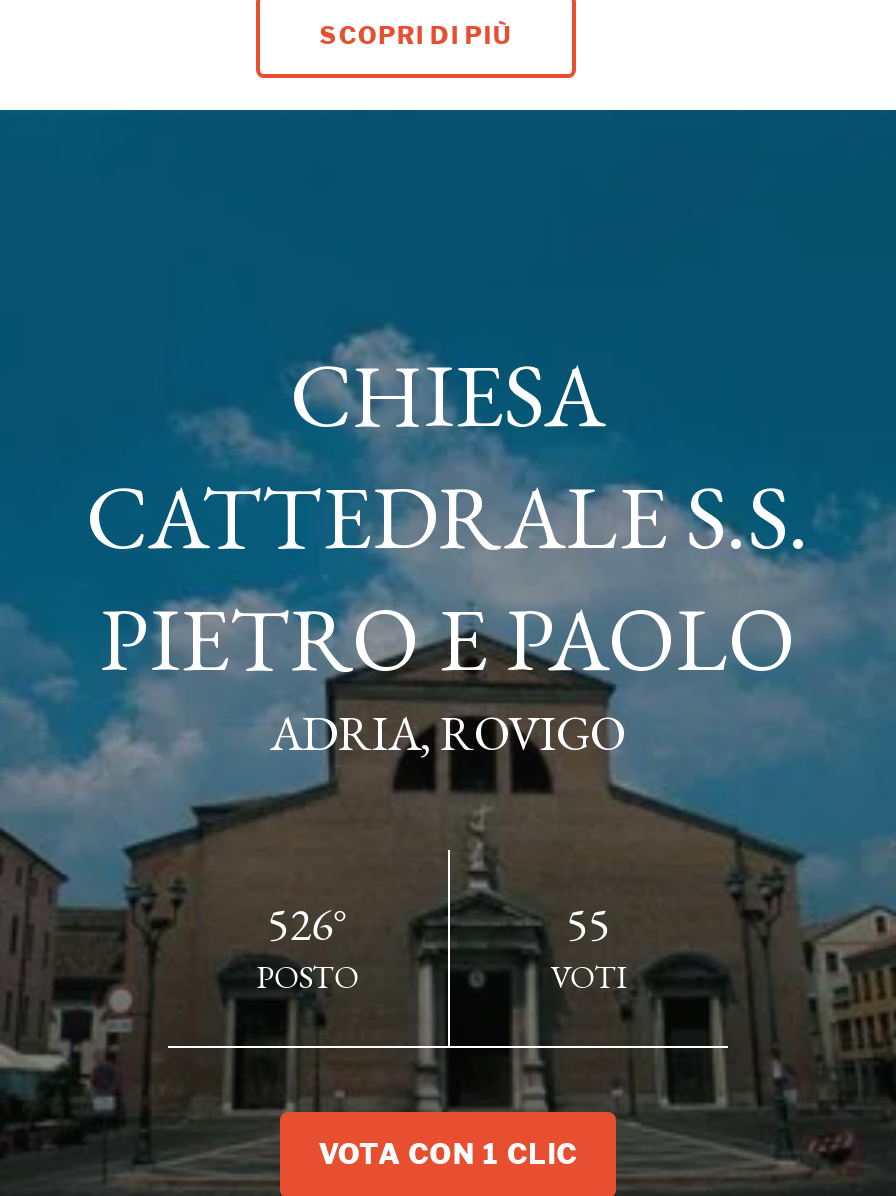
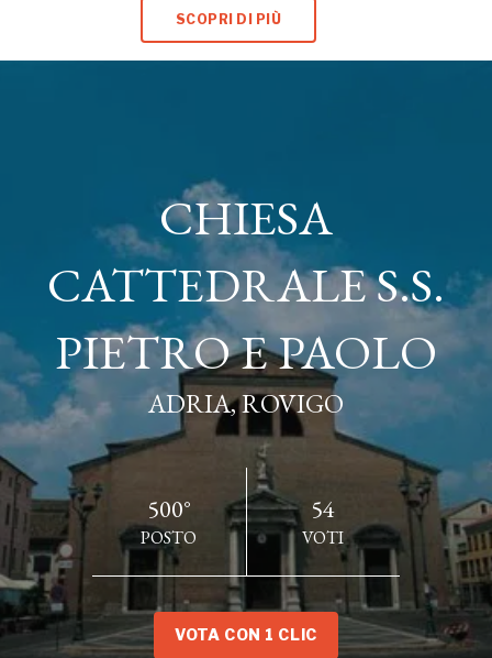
[268,894,348,954] 526° -> [147,492,191,525] 500°
[566,894,610,954] 55 -> [311,492,335,525] 54

